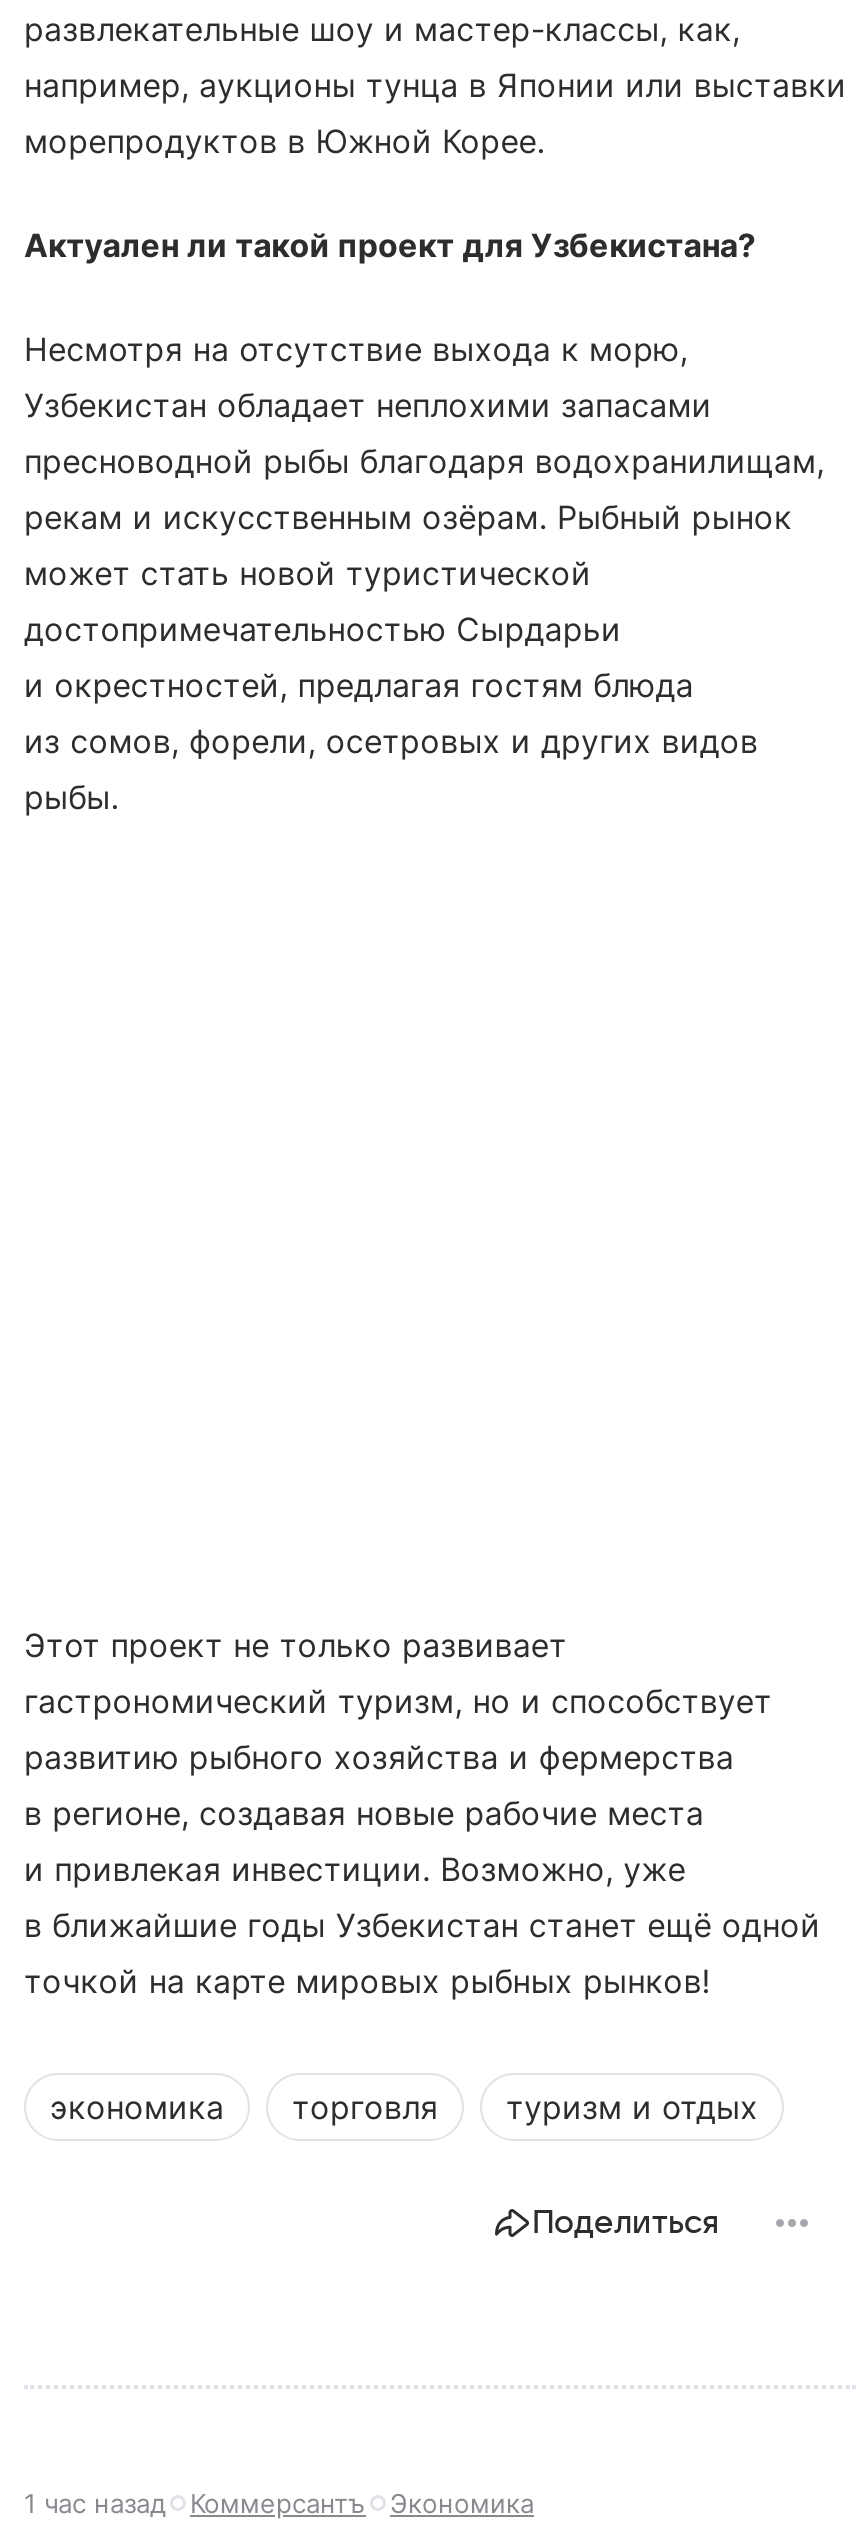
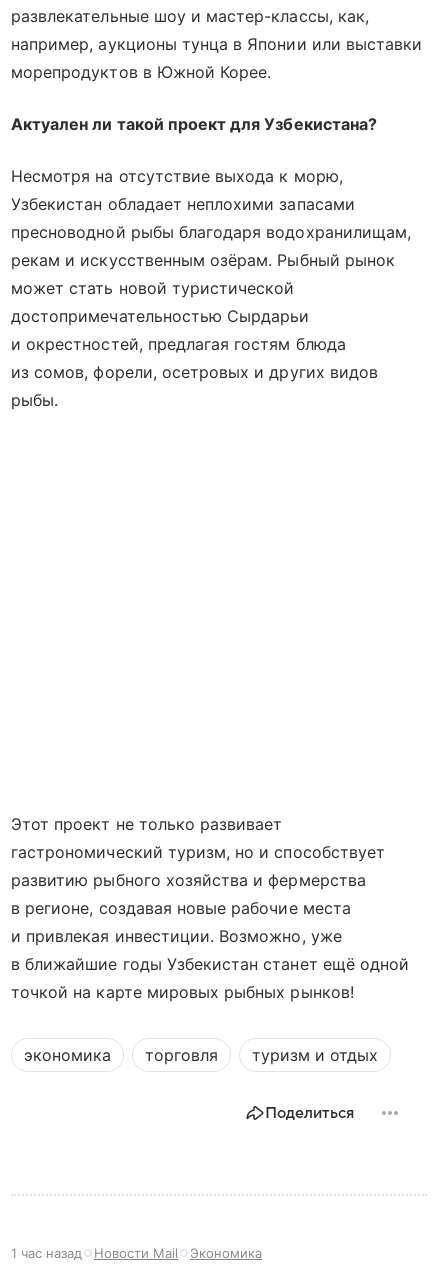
[190,2487,366,2519] Коммерсантъ -> [94,1245,178,1261] Новости Mail

